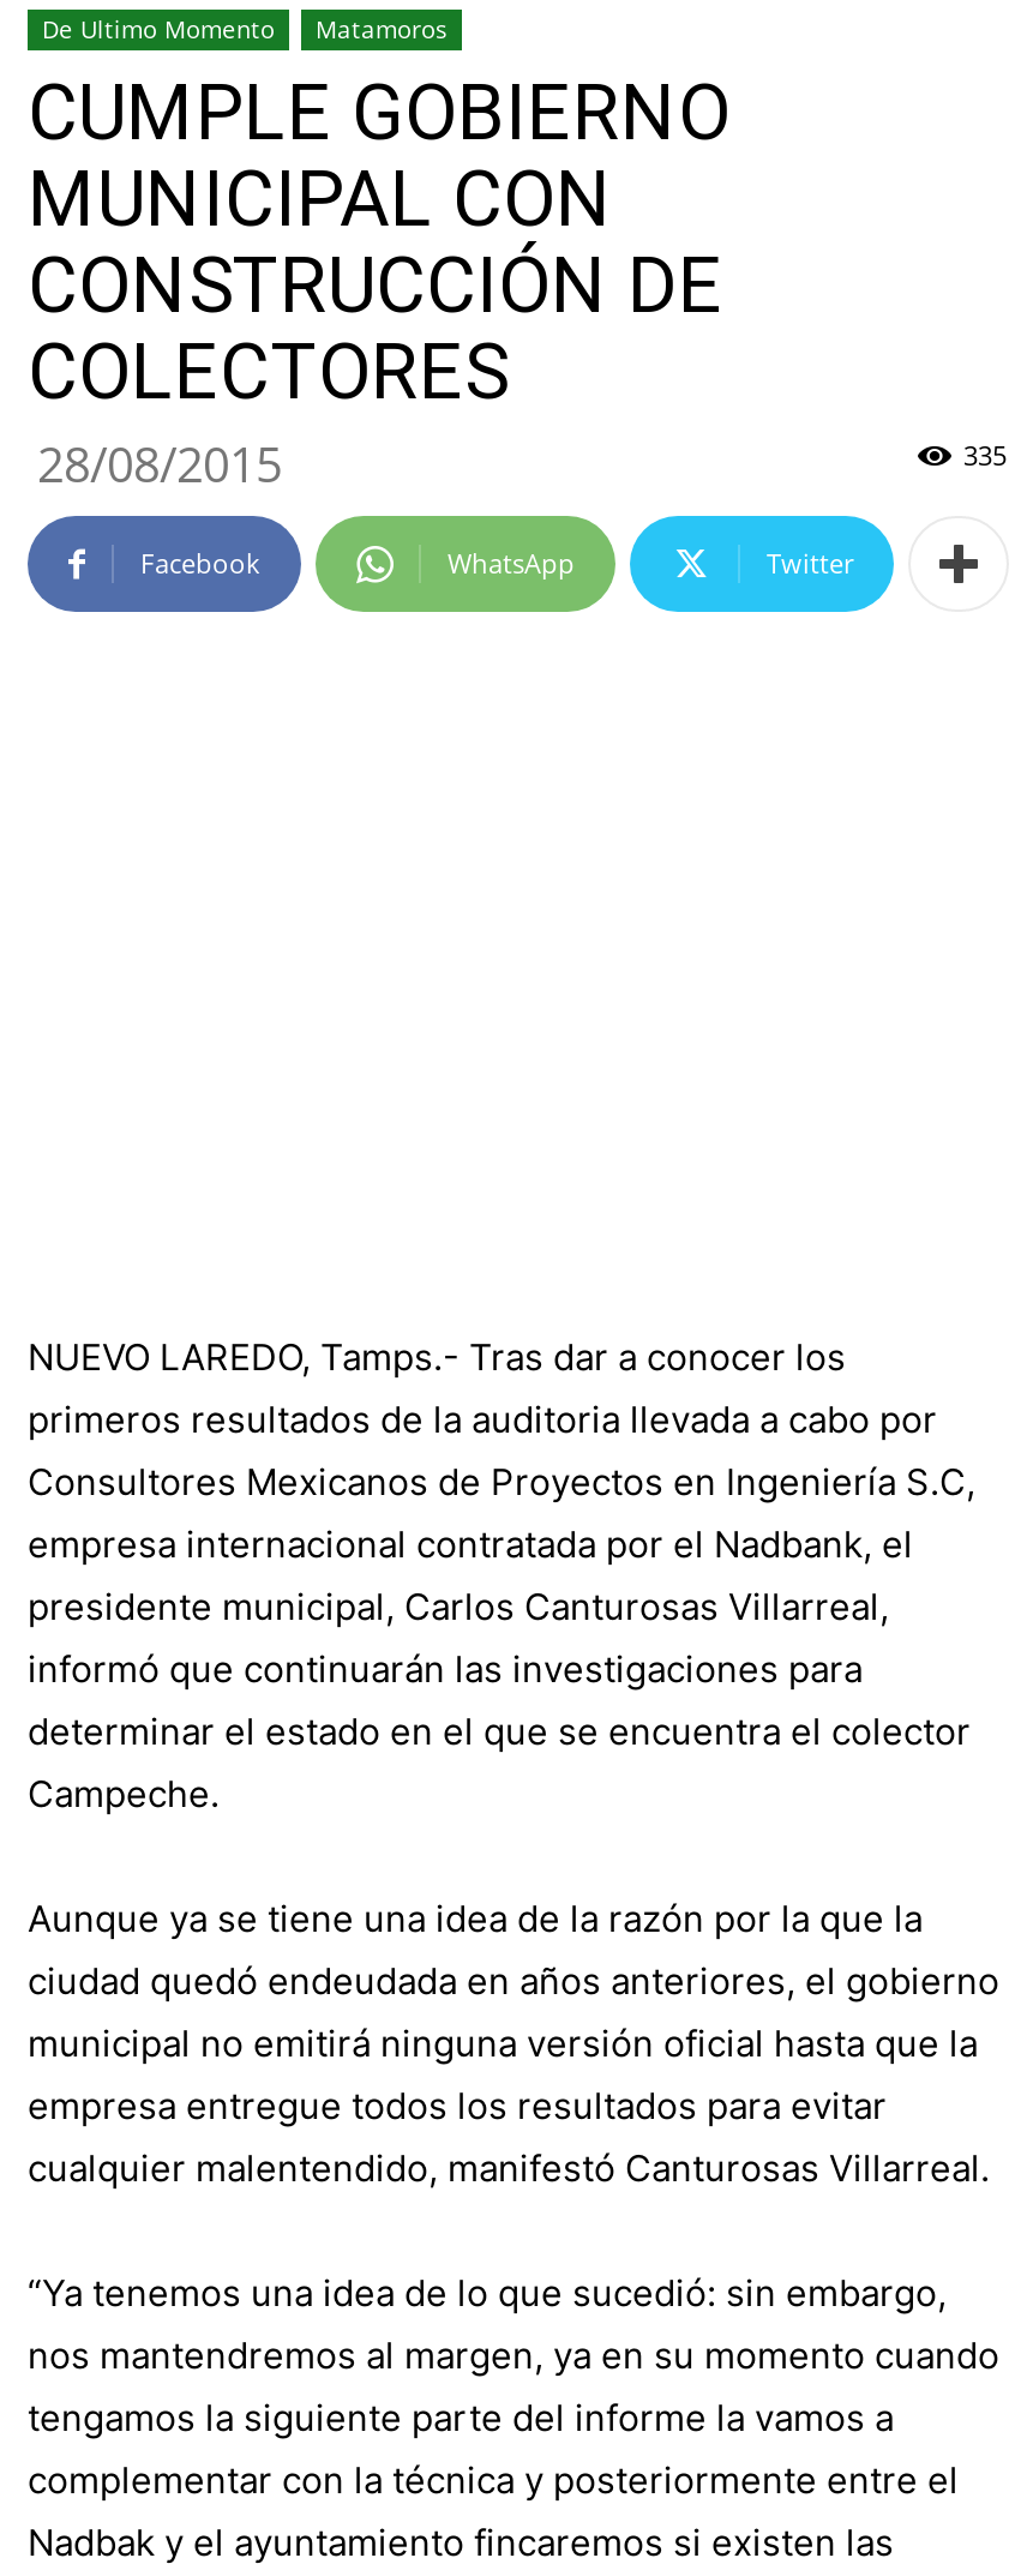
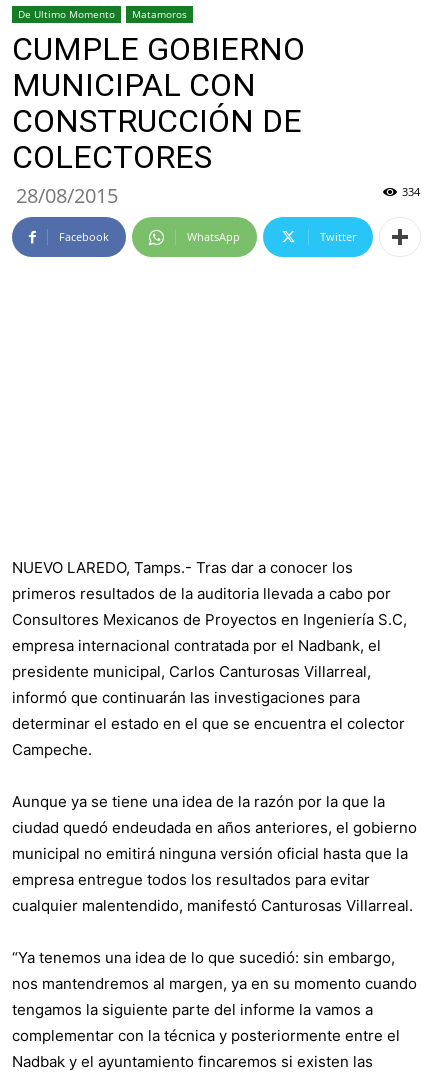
[963,437,1007,473] 335 -> [402,184,420,199] 334

